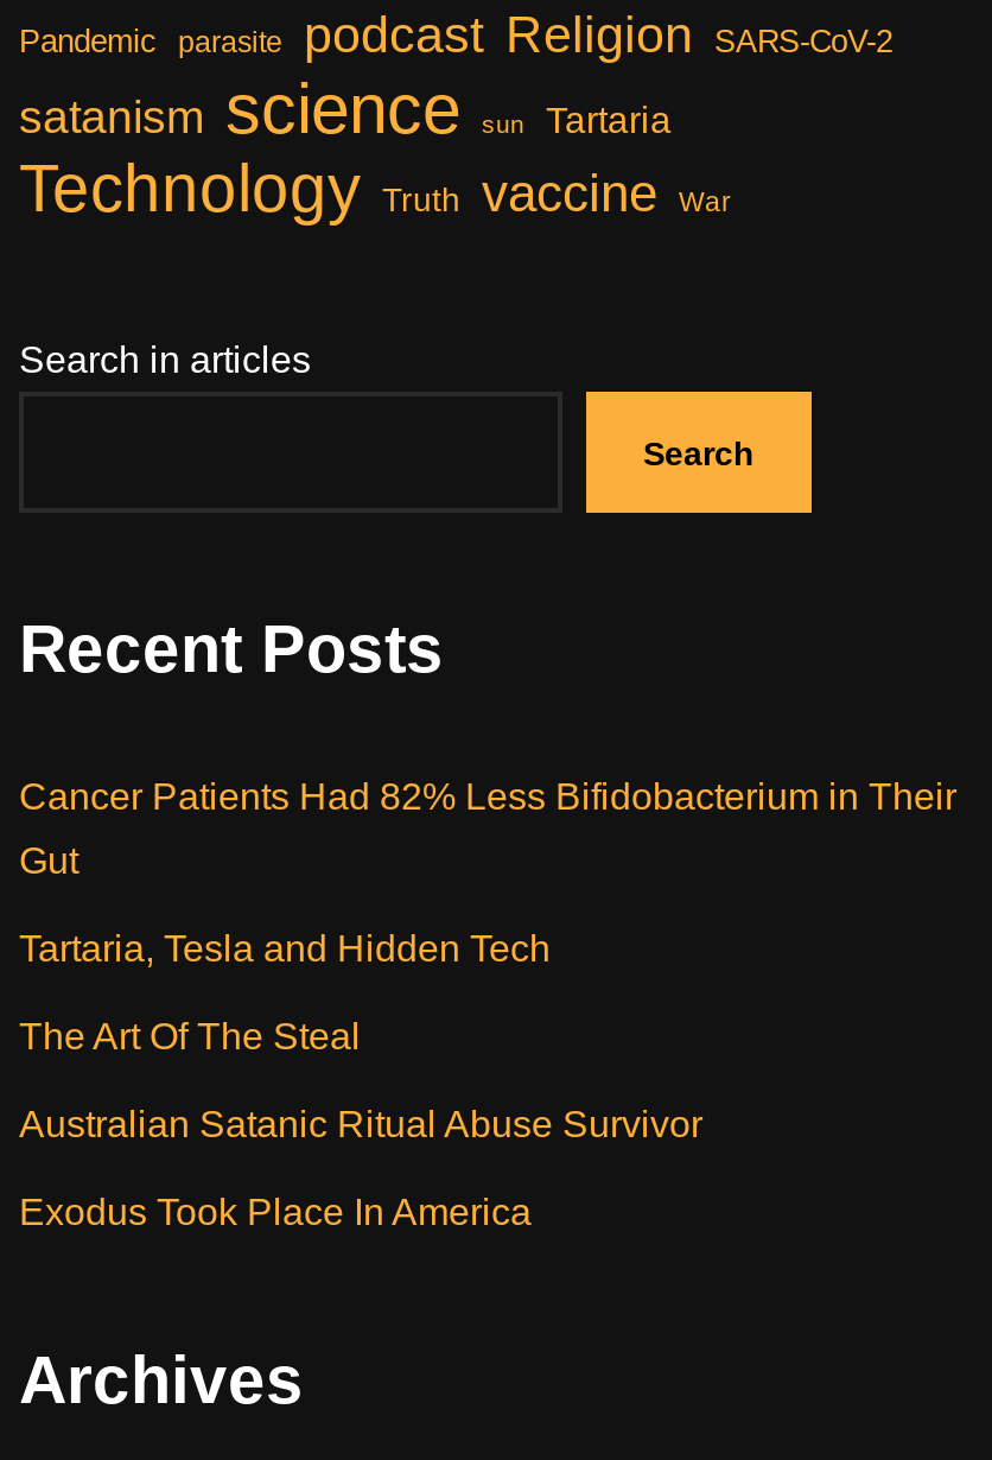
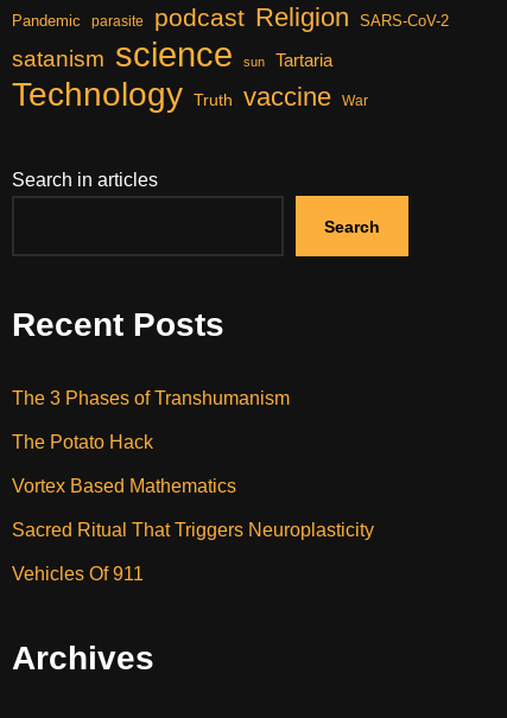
[19,777,956,1232] Cancer Patients Had 82% Less Bifidobacterium in Their | Gut | Tartaria, Tesla and Hidden Tech | The Art Of The Steal | Australian Satanic Ritual Abuse Survivor | Exodus Took Place In America -> [12,388,374,584] The 3 Phases of Transhumanism | The Potato Hack | Vortex Based Mathematics | Sacred Ritual That Triggers Neuroplasticity | Vehicles Of 911

